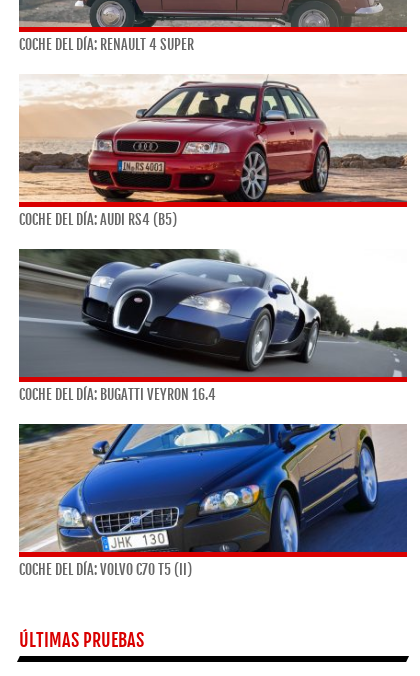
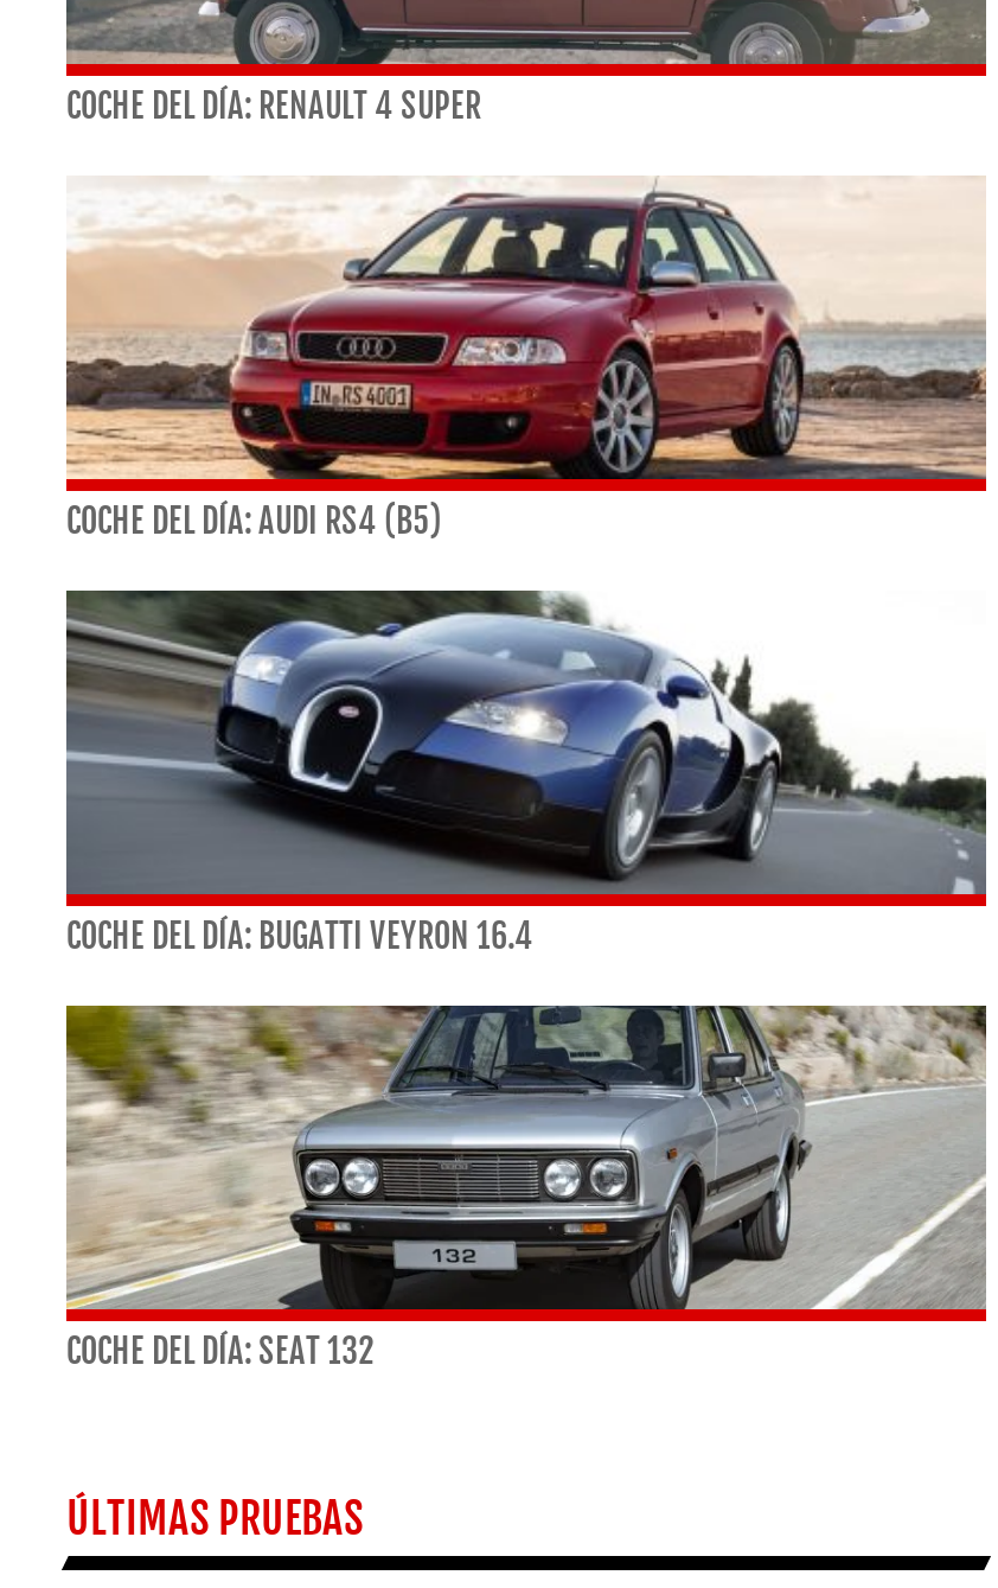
[19,423,408,578] [image] | COCHE DEL DÍA: VOLVO C70 T5 (II) -> [66,1003,986,1370] [image] | COCHE DEL DÍA: SEAT 132

